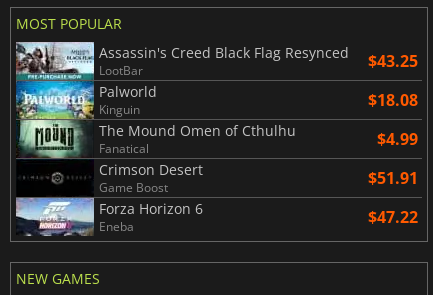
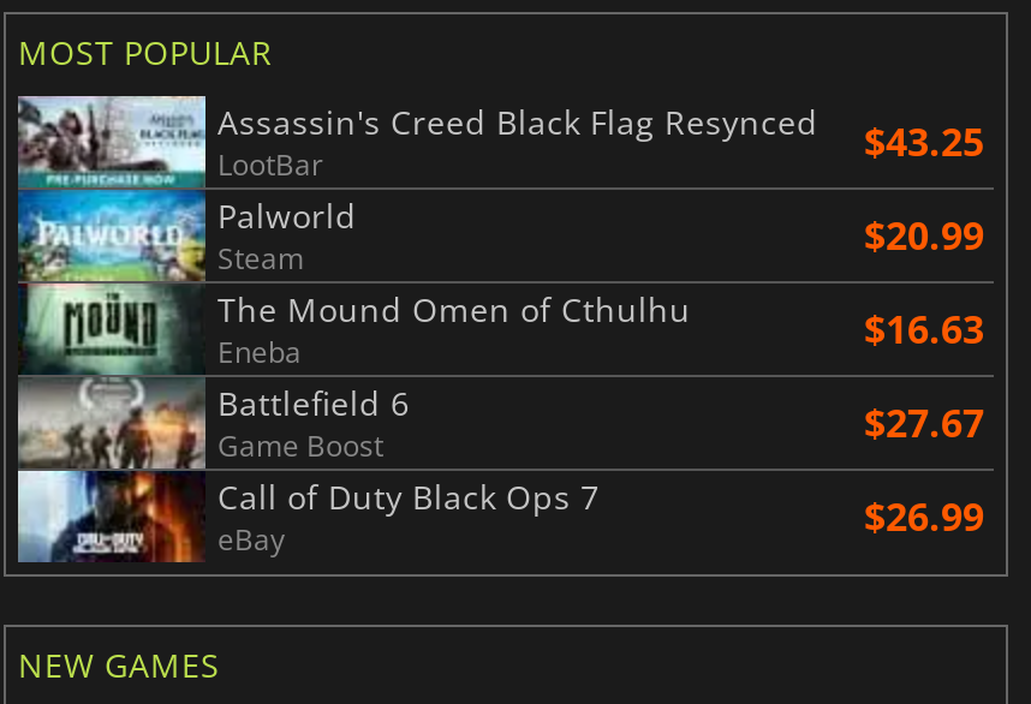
[99,89,418,118] Kinguin | $18.08 -> [217,209,984,278] Steam | $20.99
[99,128,418,157] Fanatical | $4.99 -> [217,302,984,372] Eneba | $16.63
[15,158,203,237] [image] | Crimson Desert -> [16,375,410,565] [image] | Battlefield 6
[368,167,418,189] $51.91 -> [864,396,984,449] $27.67
[99,199,418,235] Forza Horizon 6 | Eneba | $47.22 -> [217,473,984,559] Call of Duty Black Ops 7 | eBay | $26.99

